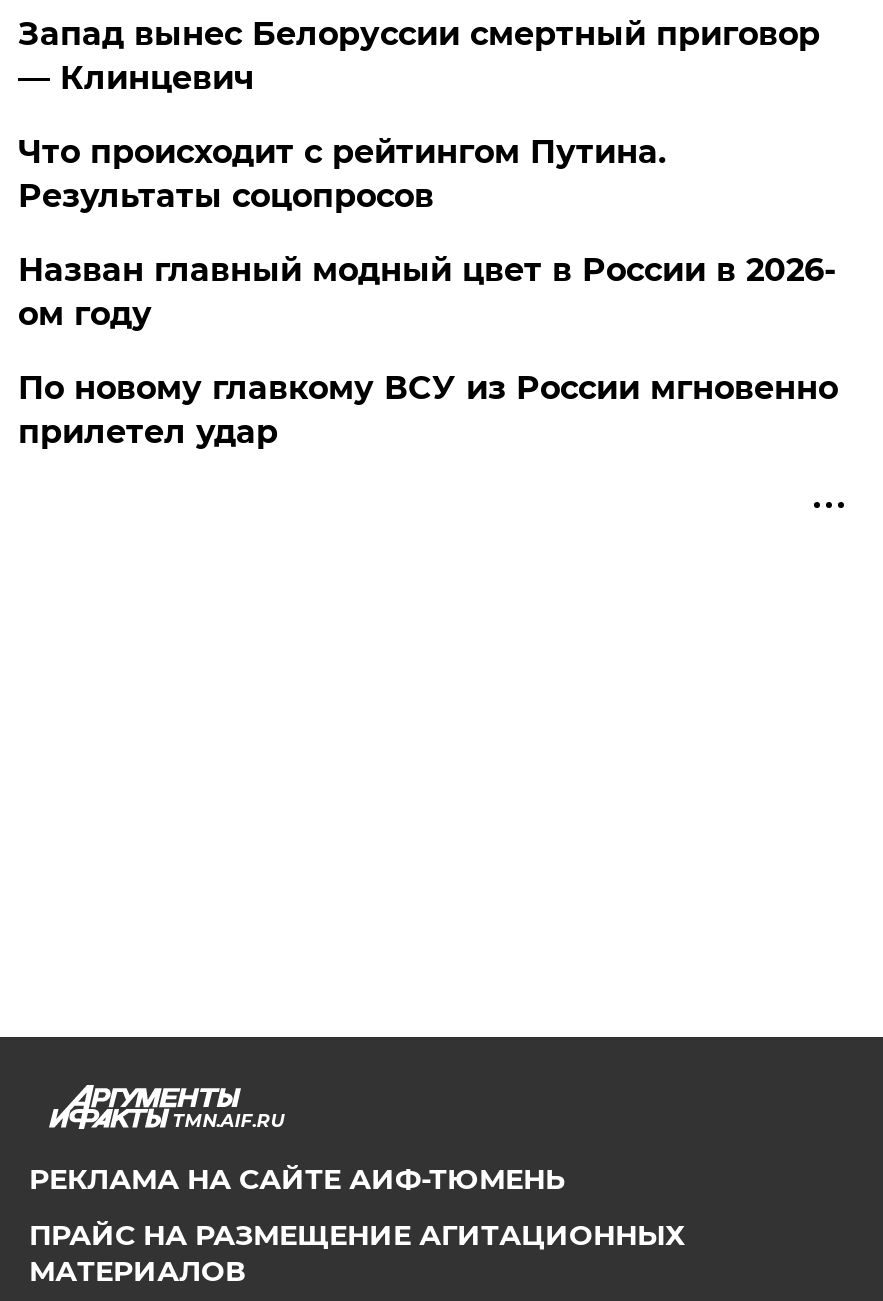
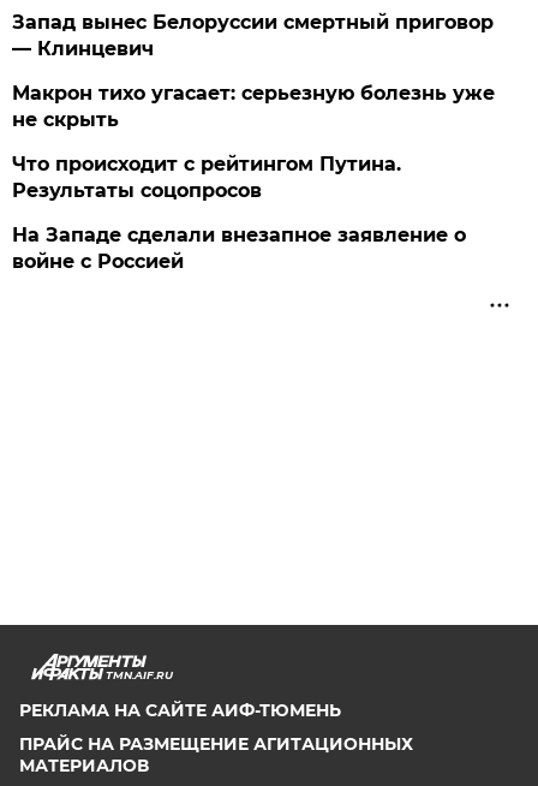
none -> [12,82,495,131] Макрон тихо угасает: серьезную болезнь уже | не скрыть
moved [18,133,666,215] -> [12,153,402,202]: Что происходит с рейтингом Путина. | Результаты соцопросов
[18,251,838,451] Назван главный модный цвет в России в 2026- | ом году | По новому главкому ВСУ из России мгновенно | прилетел удар -> [12,223,466,273] На Западе сделали внезапное заявление о | войне с Россией

